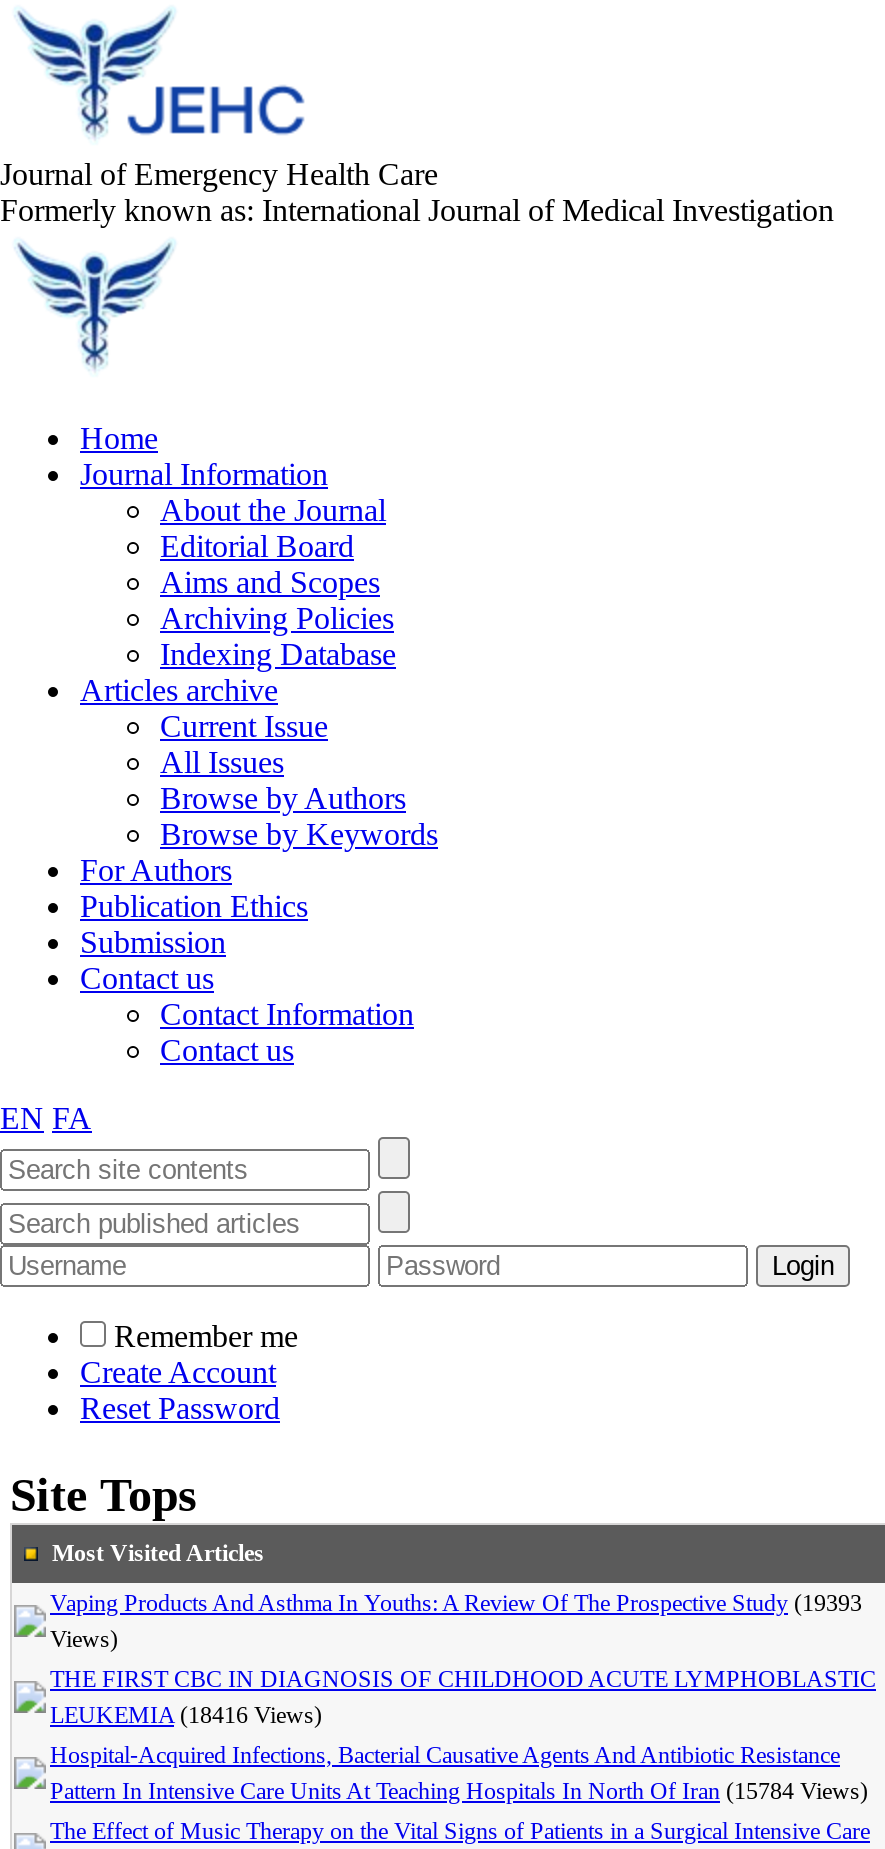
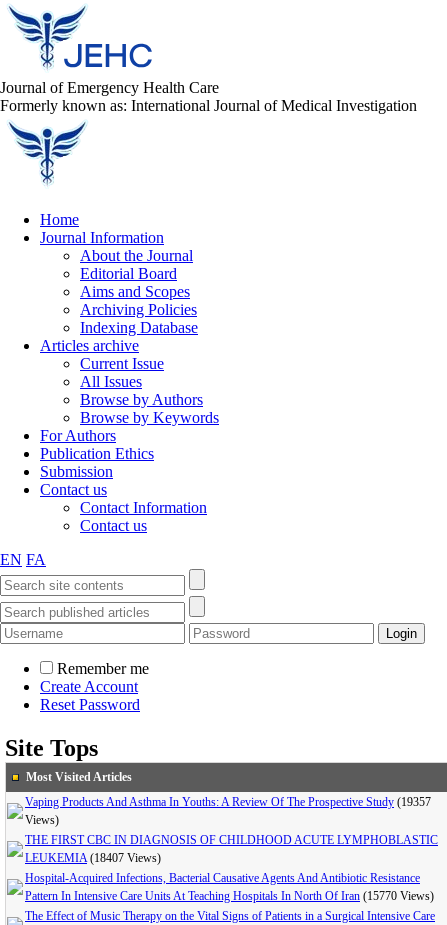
[50,1589,862,1617] Vaping Products And Asthma In Youths: A Review Of The Prospective Study (19393 -> [25,795,431,809] Vaping Products And Asthma In Youths: A Review Of The Prospective Study (19357
[50,1701,322,1729] LEUKEMIA (18416 Views) -> [25,851,161,865] LEUKEMIA (18407 Views)
[50,1777,868,1805] Pattern In Intensive Care Units At Teaching Hospitals In North Of Iran (15784 Views) -> [25,889,434,903] Pattern In Intensive Care Units At Teaching Hospitals In North Of Iran (15770 Views)

